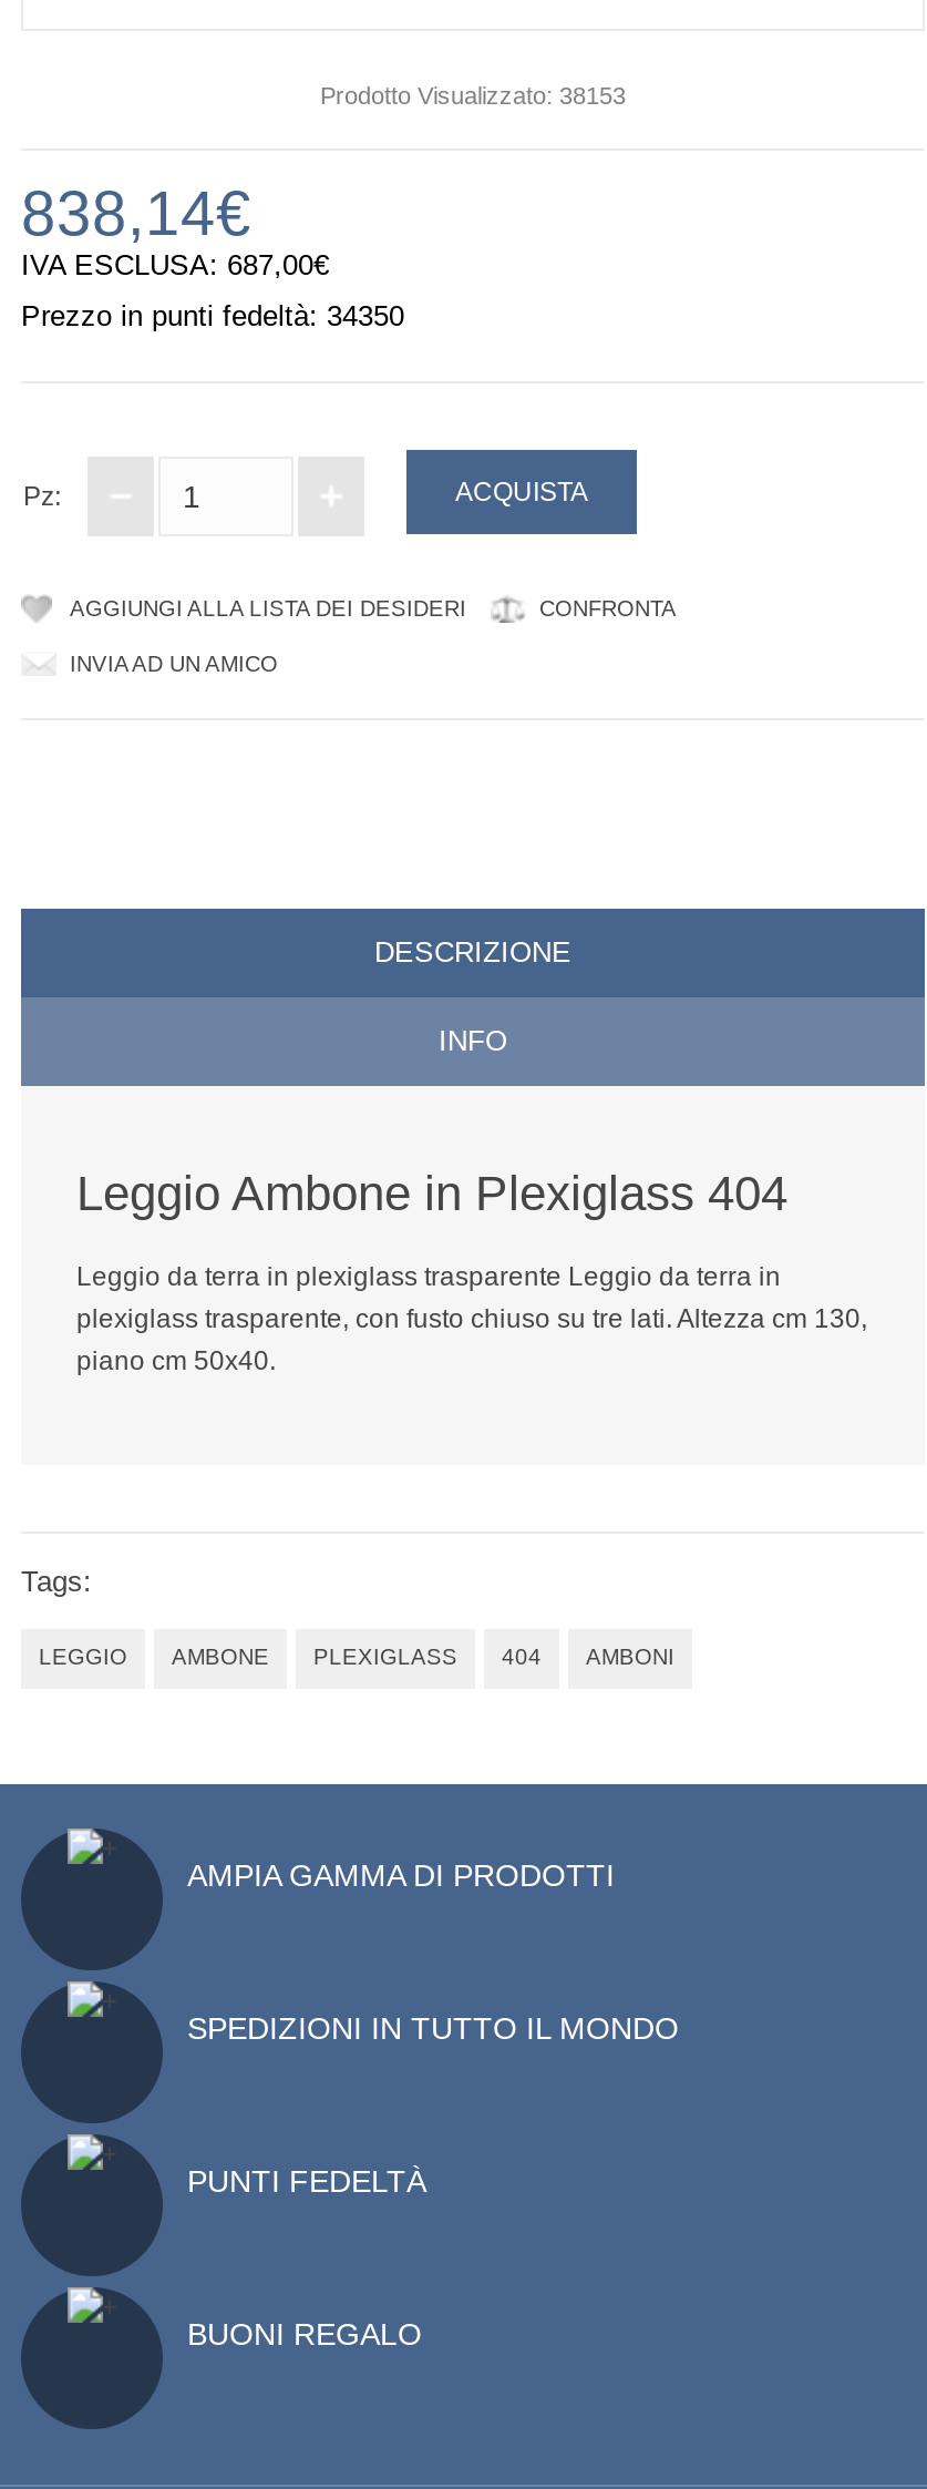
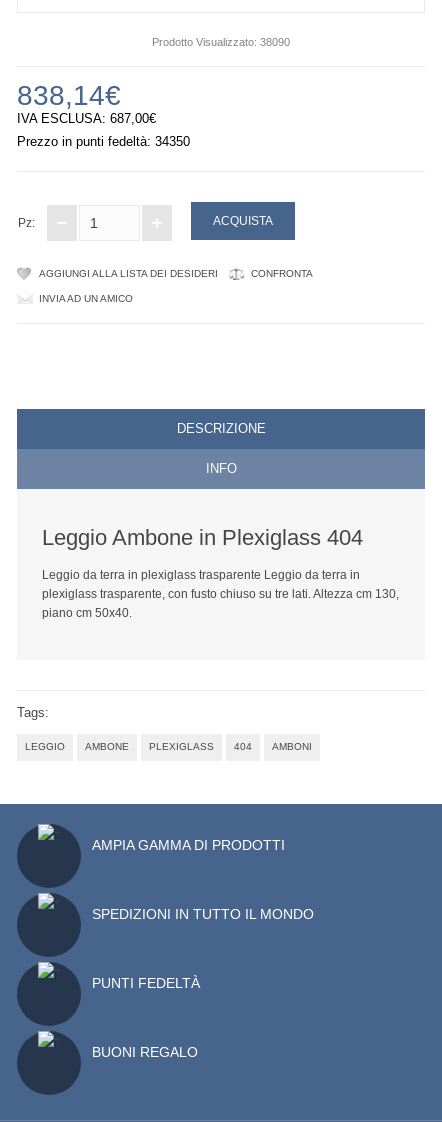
[320,81,626,108] Prodotto Visualizzato: 38153 -> [152,36,290,48] Prodotto Visualizzato: 38090

